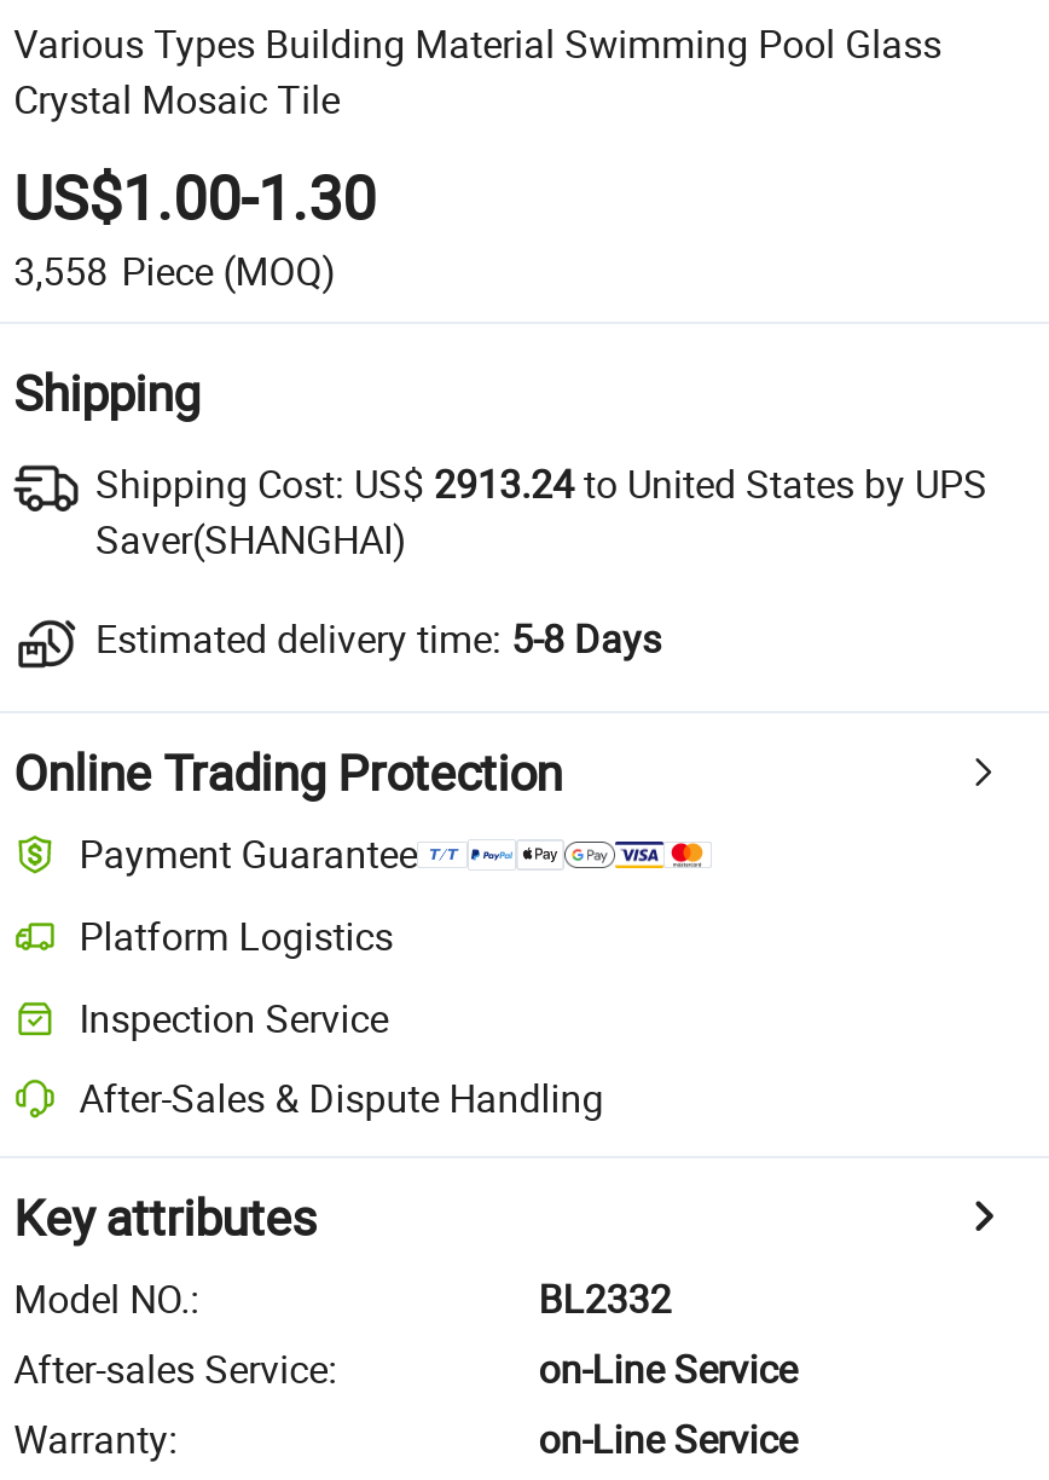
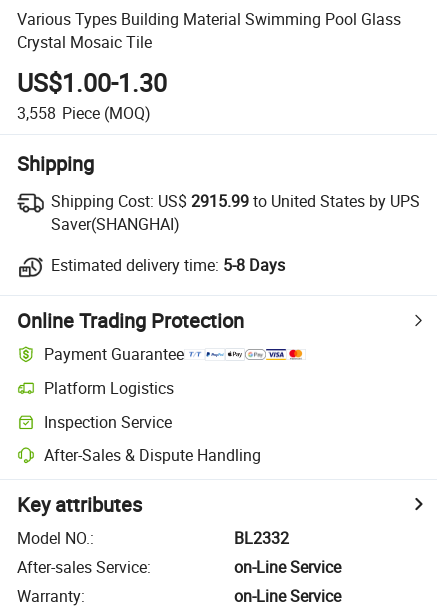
[95,457,987,510] Shipping Cost: US$2913.24to United States by UPS -> [51,190,420,212] Shipping Cost: US$2915.99to United States by UPS

